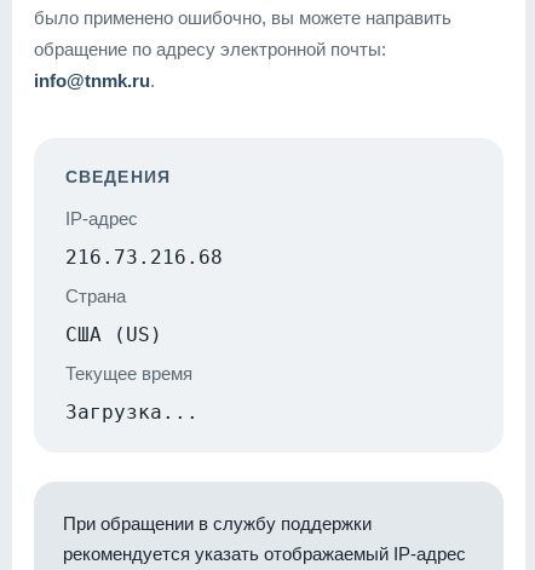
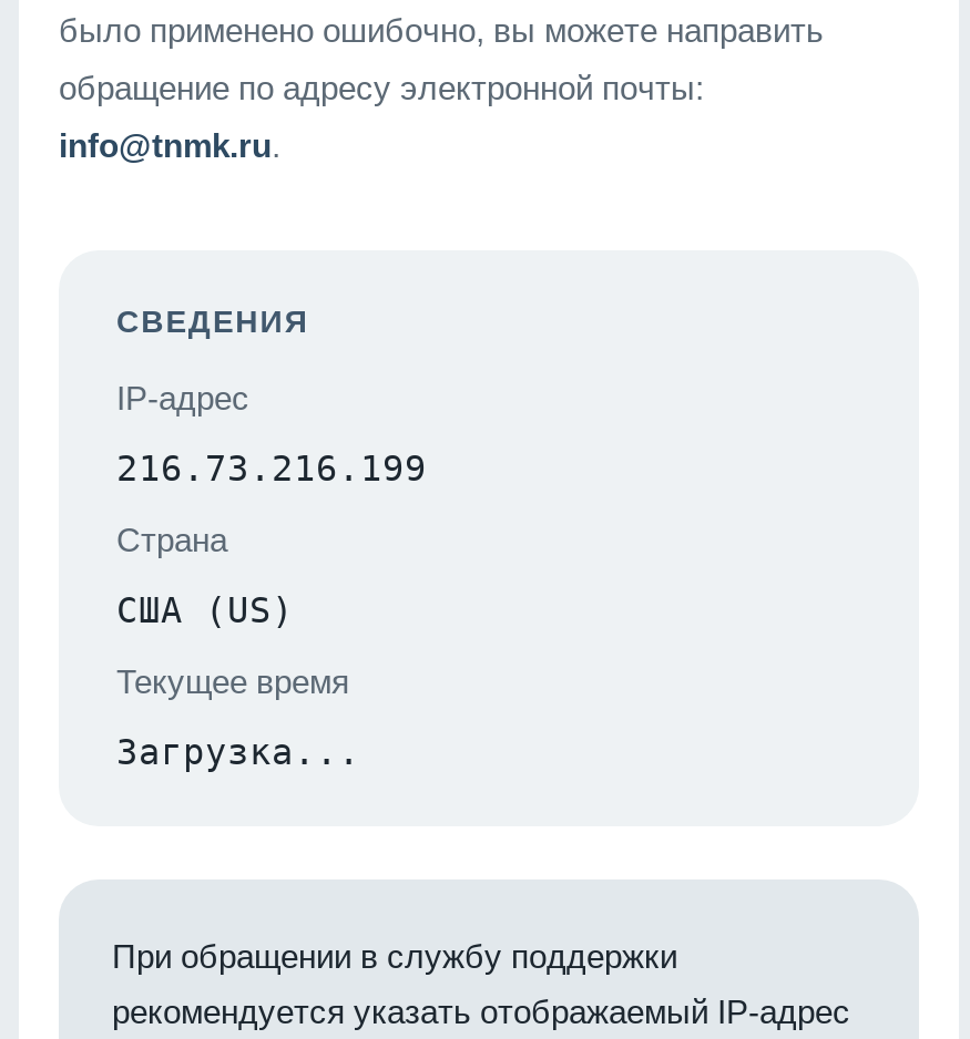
[65,245,223,268] 216.73.216.68 -> [116,446,427,488] 216.73.216.199

